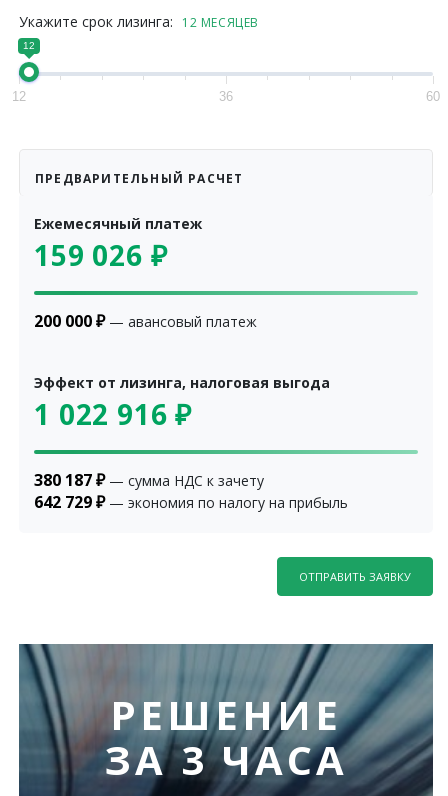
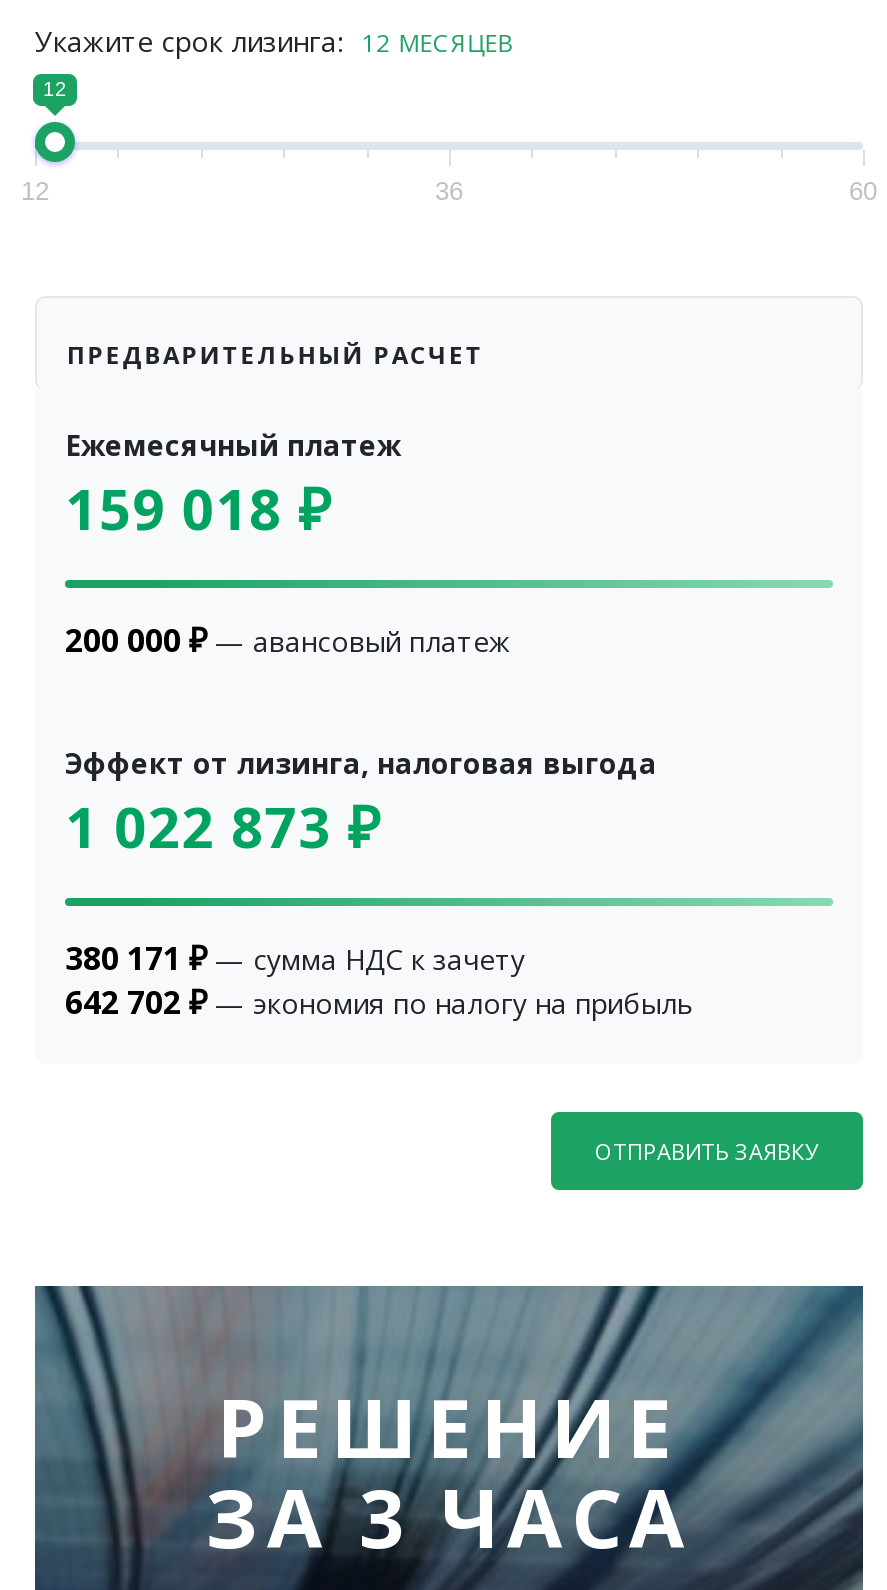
[34,236,168,274] 159 026 ₽ -> [65,470,332,546] 159 018 ₽
[34,395,192,433] 1 022 916 ₽ -> [65,788,381,864] 1 022 873 ₽
[34,469,264,491] 380 187 ₽ — сумма НДС к зачету -> [65,936,525,980] 380 171 ₽ — сумма НДС к зачету
[34,491,348,513] 642 729 ₽ — экономия по налогу на прибыль -> [65,980,693,1024] 642 702 ₽ — экономия по налогу на прибыль

